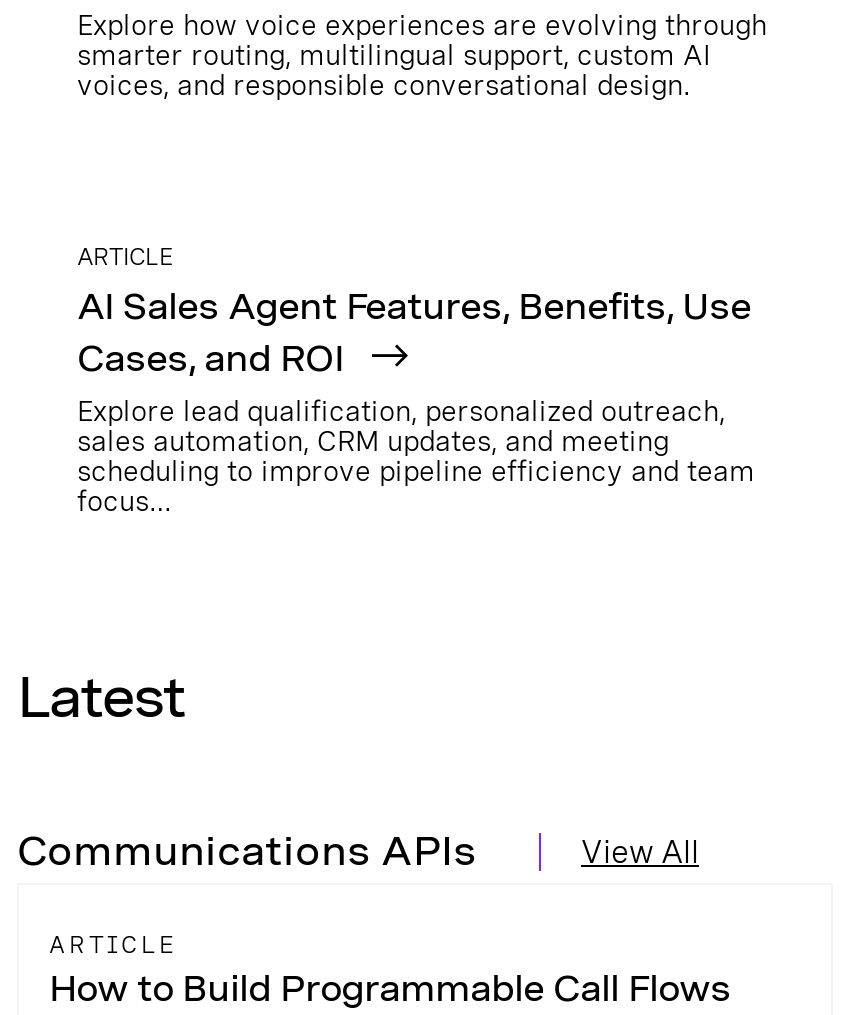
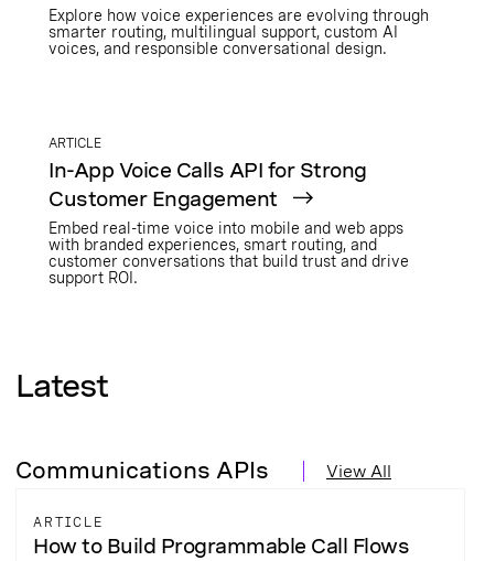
[77,285,755,517] AI Sales Agent Features, Benefits, Use | Cases, and ROI | Explore lead qualification, personalized outreach, | sales automation, CRM updates, and meeting | scheduling to improve pipeline efficiency and team | focus… -> [48,159,409,287] In-App Voice Calls API for Strong | Customer Engagement | Embed real-time voice into mobile and web apps | with branded experiences, smart routing, and | customer conversations that build trust and drive | support ROI.

